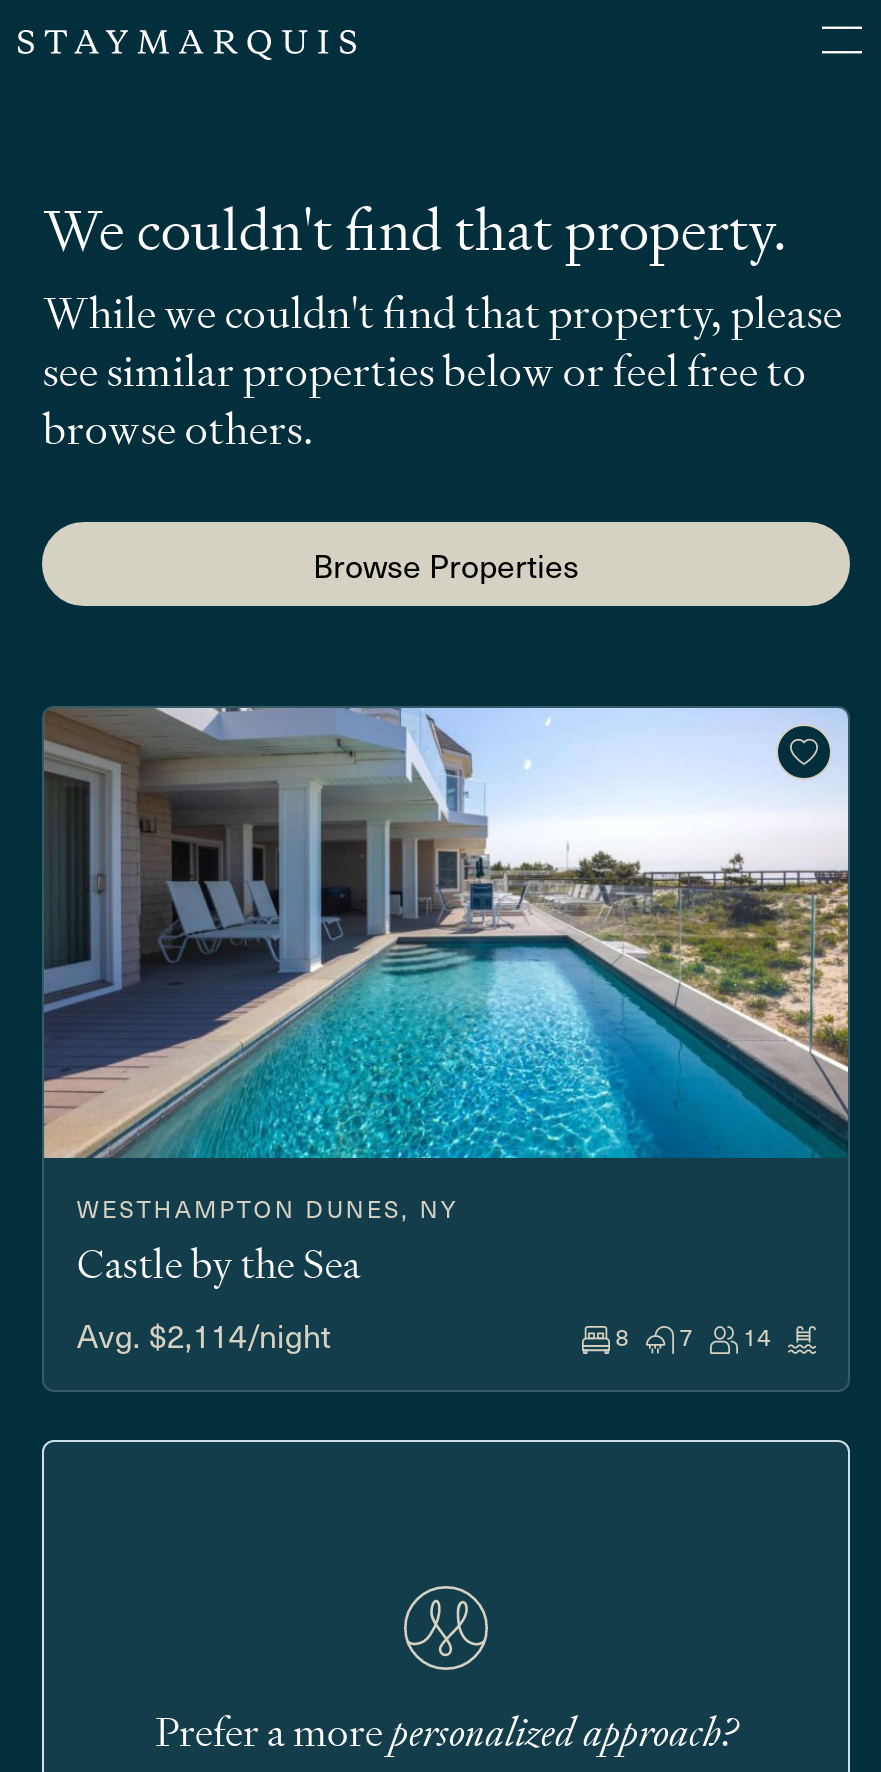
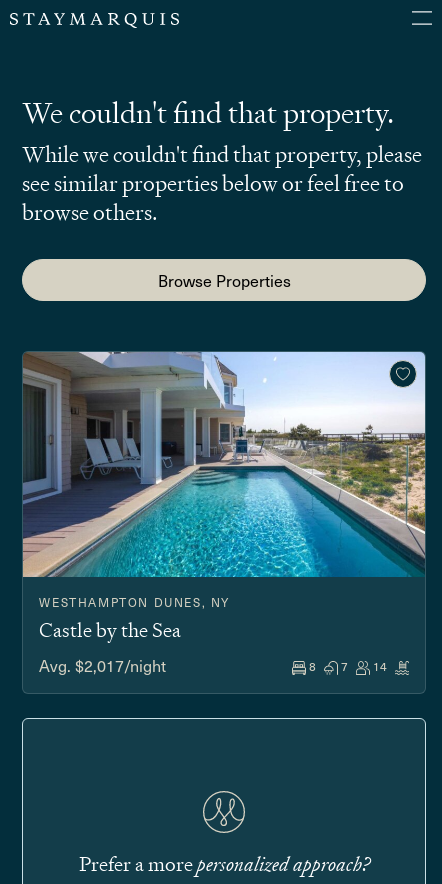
[77,1310,331,1358] Avg. $2,114/night -> [39,653,166,677] Avg. $2,017/night

